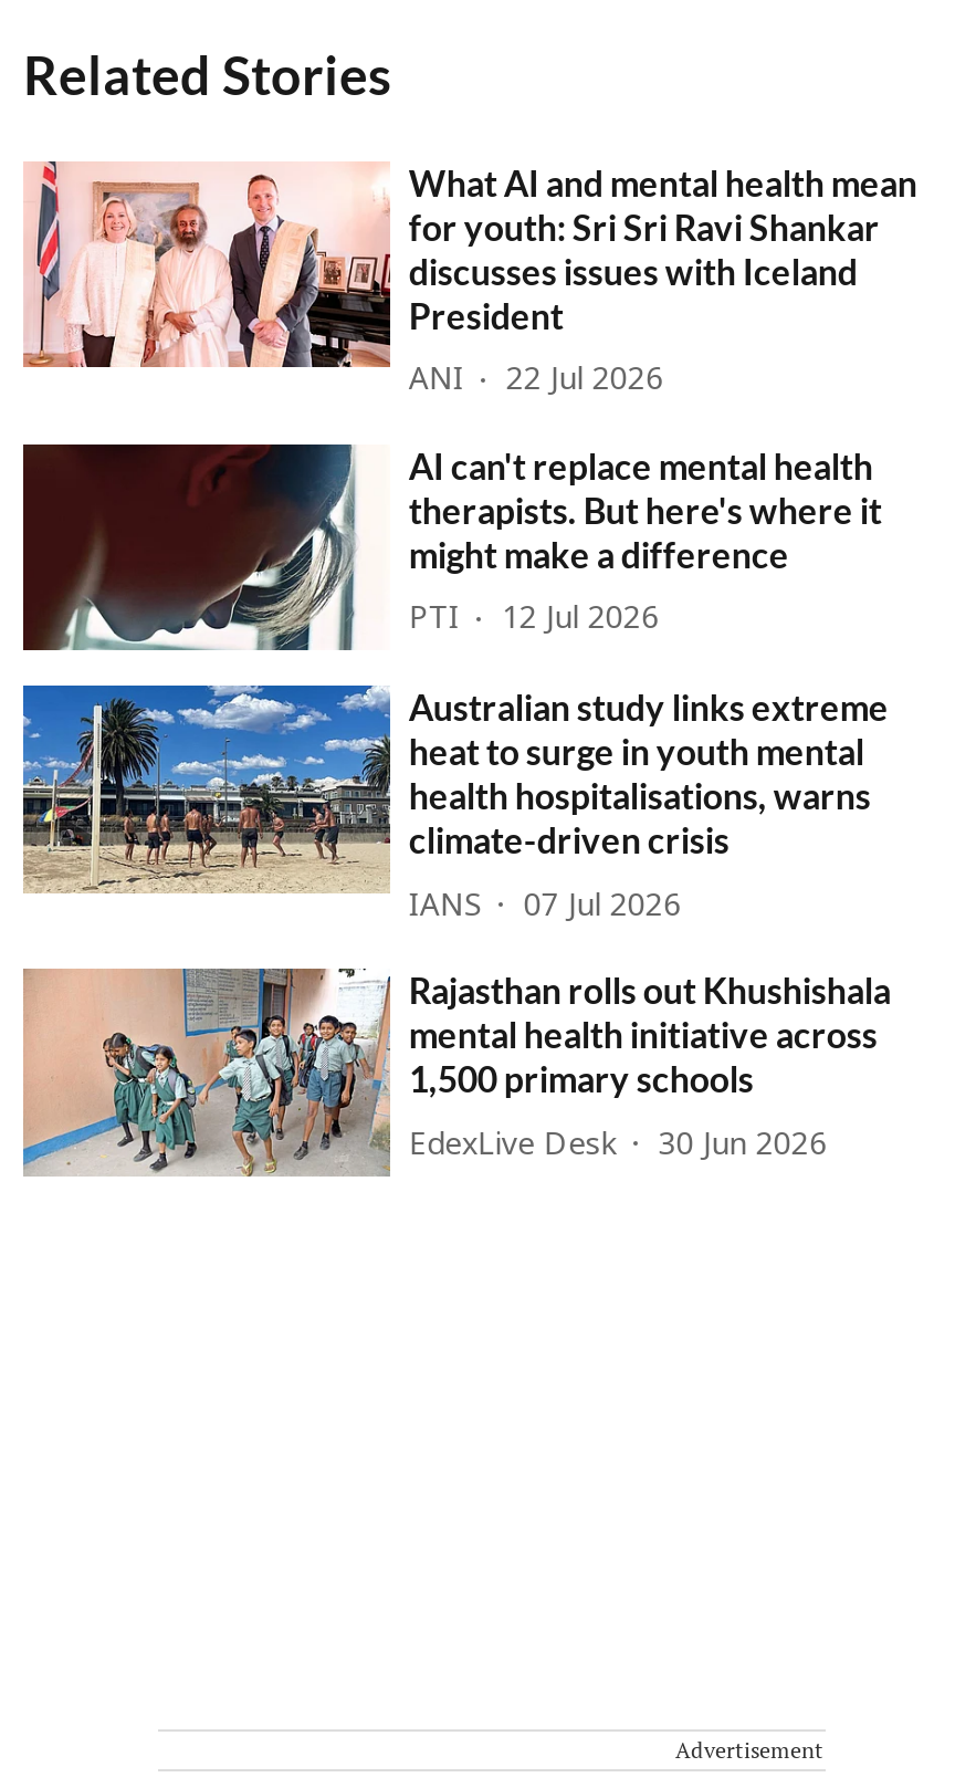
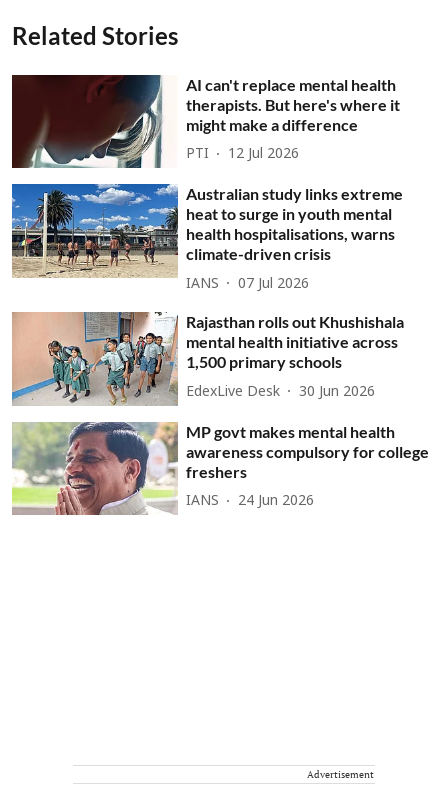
[23,159,917,400] [image] | What AI and mental health mean | for youth: Sri Sri Ravi Shankar | discusses issues with Iceland | President | ANI | 22 Jul 2026 -> none
moved [30,442,891,1165] -> [15,74,404,401]: [image] | AI can't replace mental health | therapists. But here's where it | ... | EdexLive Desk | 30 Jun 2026
none -> [12,421,429,515] [image] | MP govt makes mental health | awareness compulsory for college | freshers | IANS | 24 Jun 2026

